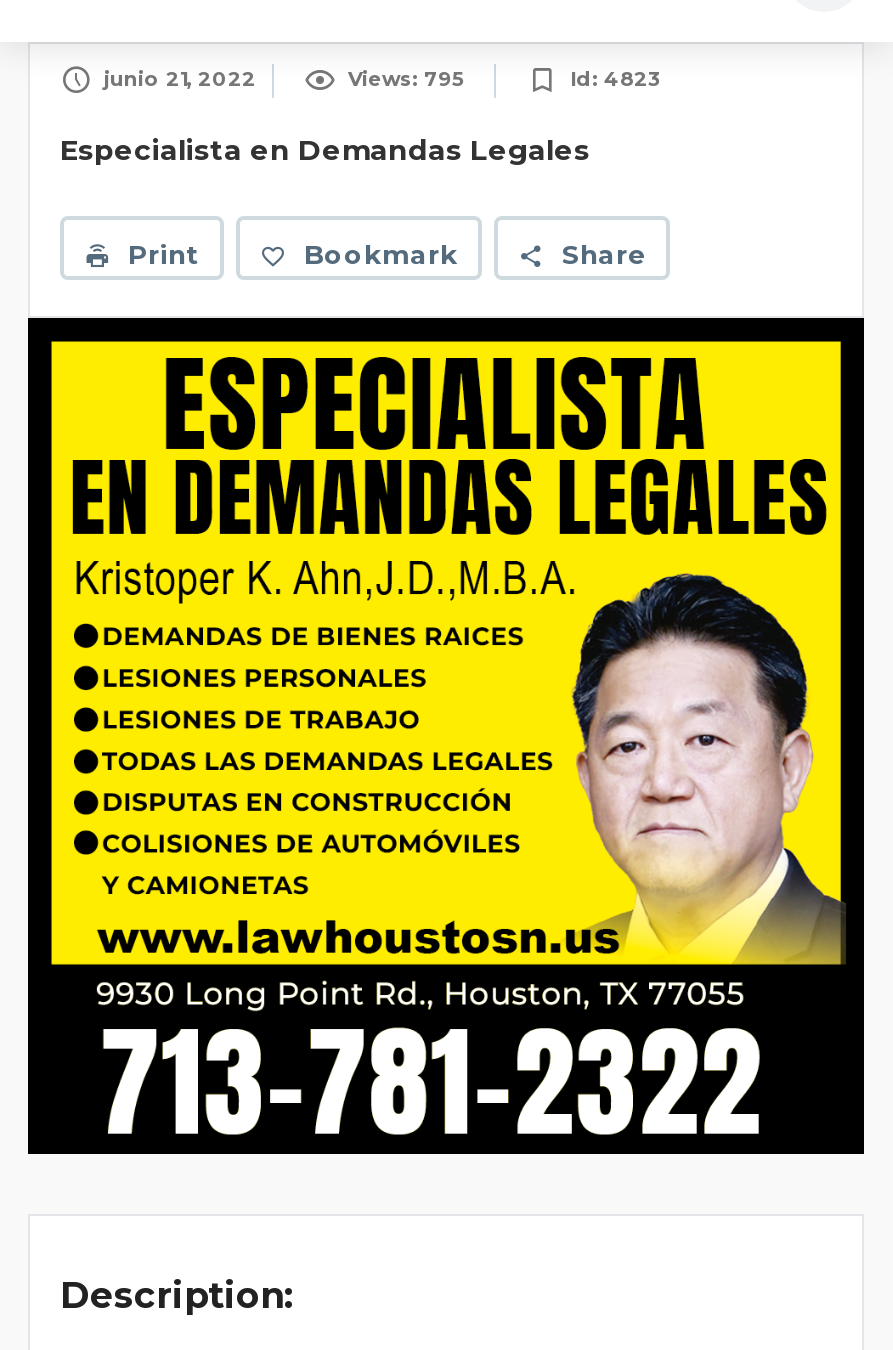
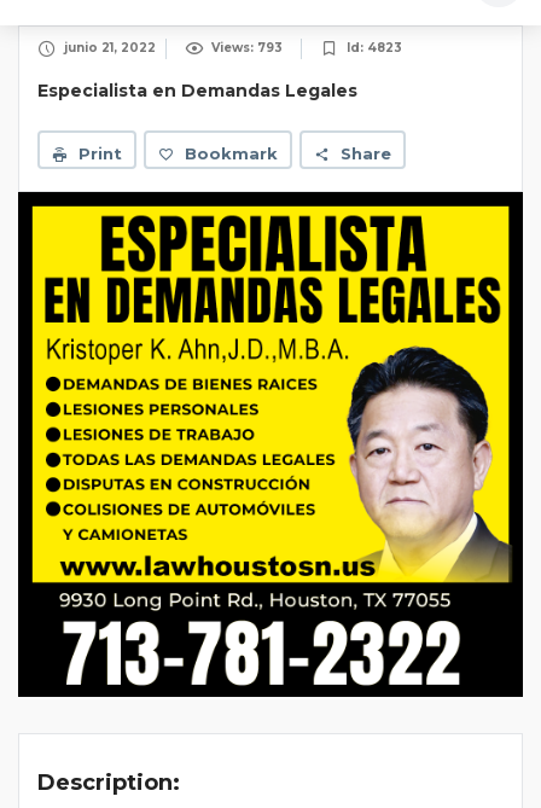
[342,66,464,92] Views: 795 -> [208,40,283,56] Views: 793

